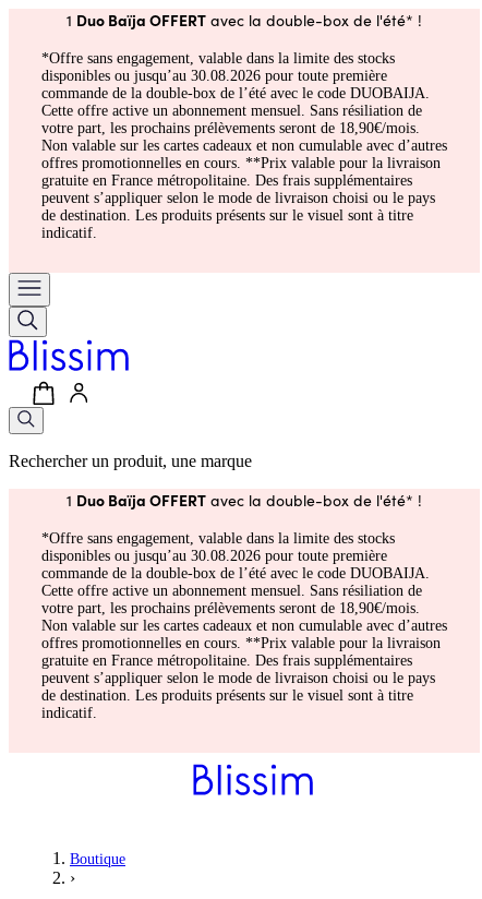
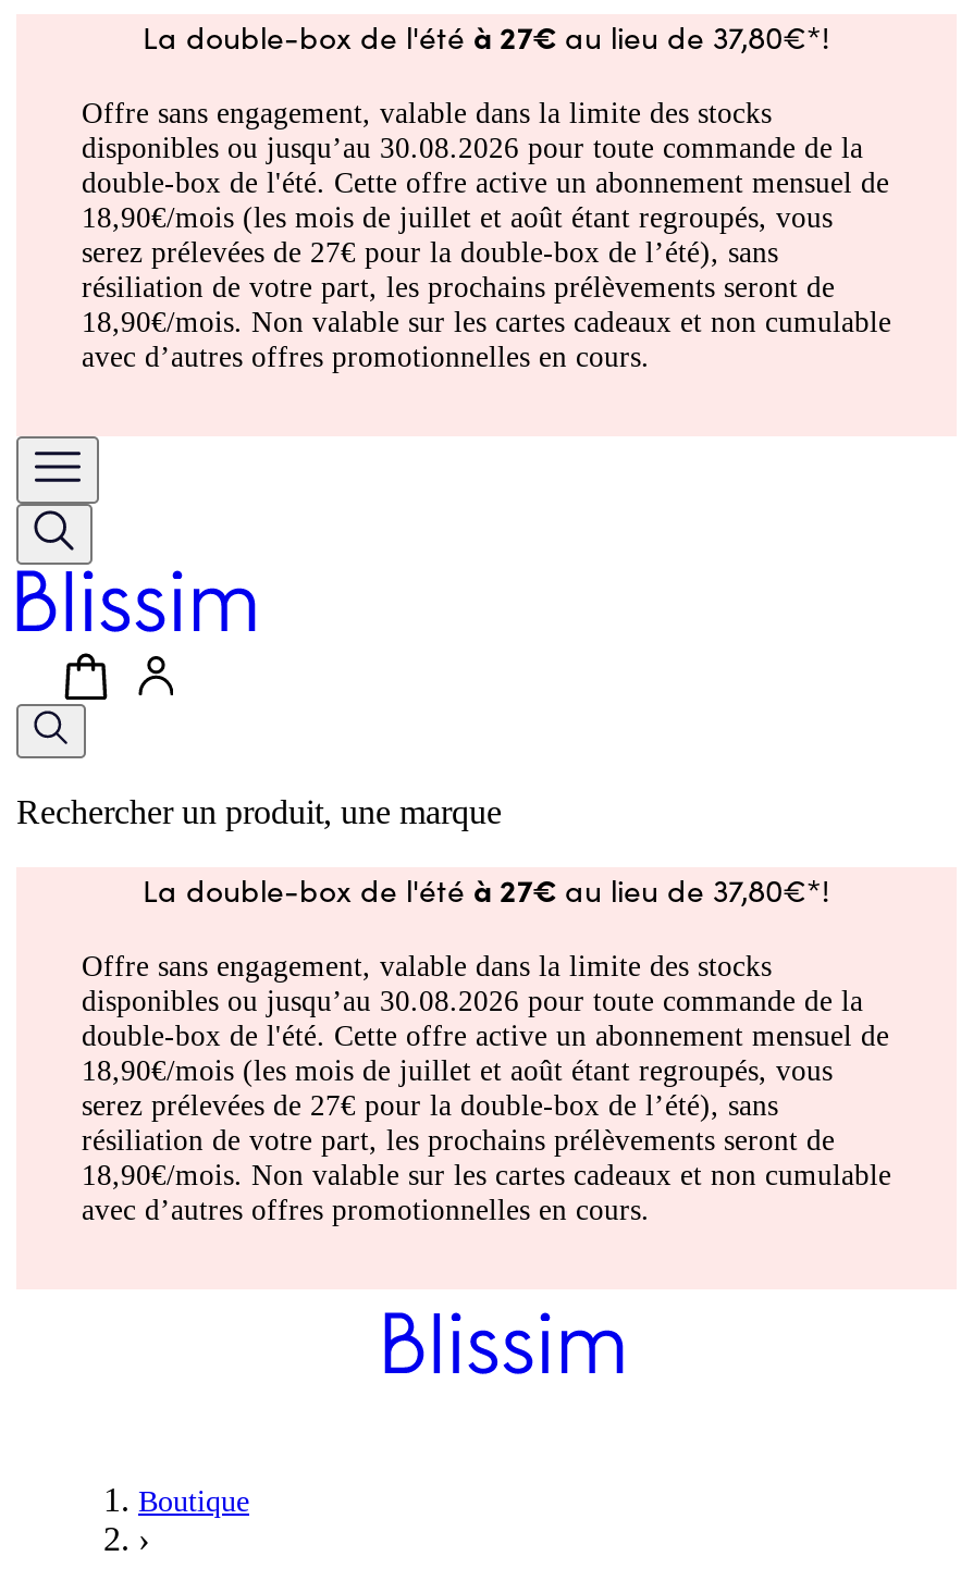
[67,9,422,31] 1 Duo Baïja OFFERT avec la double-box de l'été* ! -> [143,14,830,58] La double-box de l'été à 27€au lieu de 37,80€*!
[41,50,447,241] *Offre sans engagement, valable dans la limite des stocks | disponibles ou jusqu’au 30.08.2026 pour toute première | commande de la double-box de l’été avec le code DUOBAIJA. | Cette offre active un abonnement mensuel. Sans résiliation de | votre part, les prochains prélèvements seront de 18,90€/mois. | Non valable sur les cartes cadeaux et non cumulable avec d’autres | offres promotionnelles en cours. **Prix valable pour la livraison | gratuite en France métropolitaine. Des frais supplémentaires | peuvent s’appliquer selon le mode de livraison choisi ou le pays | de destination. Les produits présents sur le visuel sont à titre | indicatif. -> [82,96,891,372] Offre sans engagement, valable dans la limite des stocks | disponibles ou jusqu’au 30.08.2026 pour toute commande de la | double-box de l'été. Cette offre active un abonnement mensuel de | 18,90€/mois (les mois de juillet et août étant regroupés, vous | serez prélevées de 27€ pour la double-box de l’été), sans | résiliation de votre part, les prochains prélèvements seront de | 18,90€/mois. Non valable sur les cartes cadeaux et non cumulable | avec d’autres offres promotionnelles en cours.
[67,489,422,511] 1 Duo Baïja OFFERT avec la double-box de l'été* ! -> [143,868,830,911] La double-box de l'été à 27€au lieu de 37,80€*!
[41,530,447,721] *Offre sans engagement, valable dans la limite des stocks | disponibles ou jusqu’au 30.08.2026 pour toute première | commande de la double-box de l’été avec le code DUOBAIJA. | Cette offre active un abonnement mensuel. Sans résiliation de | votre part, les prochains prélèvements seront de 18,90€/mois. | Non valable sur les cartes cadeaux et non cumulable avec d’autres | offres promotionnelles en cours. **Prix valable pour la livraison | gratuite en France métropolitaine. Des frais supplémentaires | peuvent s’appliquer selon le mode de livraison choisi ou le pays | de destination. Les produits présents sur le visuel sont à titre | indicatif. -> [82,949,891,1226] Offre sans engagement, valable dans la limite des stocks | disponibles ou jusqu’au 30.08.2026 pour toute commande de la | double-box de l'été. Cette offre active un abonnement mensuel de | 18,90€/mois (les mois de juillet et août étant regroupés, vous | serez prélevées de 27€ pour la double-box de l’été), sans | résiliation de votre part, les prochains prélèvements seront de | 18,90€/mois. Non valable sur les cartes cadeaux et non cumulable | avec d’autres offres promotionnelles en cours.

